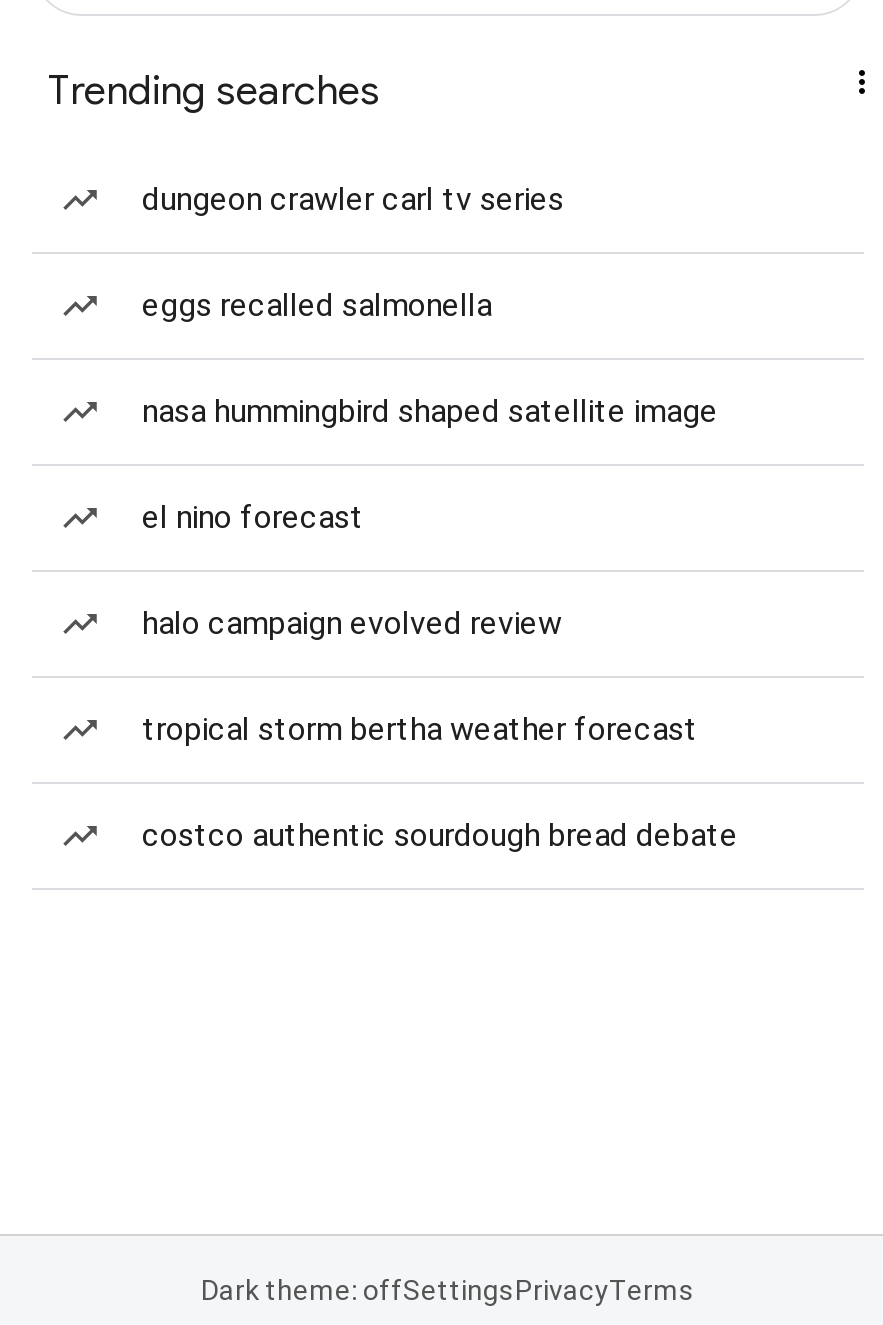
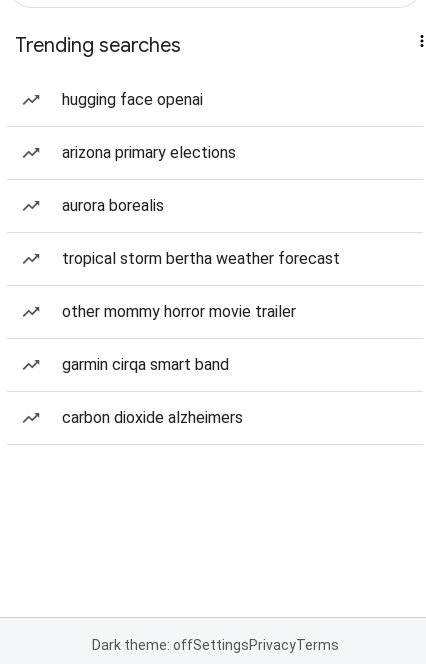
[142,180,718,642] dungeon crawler carl tv series | eggs recalled salmonella | nasa hummingbird shaped satellite image | el nino forecast | halo campaign evolved review -> [62,90,236,215] hugging face openai | arizona primary elections | aurora borealis
moved [142,710,698,748] -> [62,249,340,268]: tropical storm bertha weather forecast
[142,816,738,854] costco authentic sourdough bread debate -> [62,302,296,427] other mommy horror movie trailer | garmin cirqa smart band | carbon dioxide alzheimers

